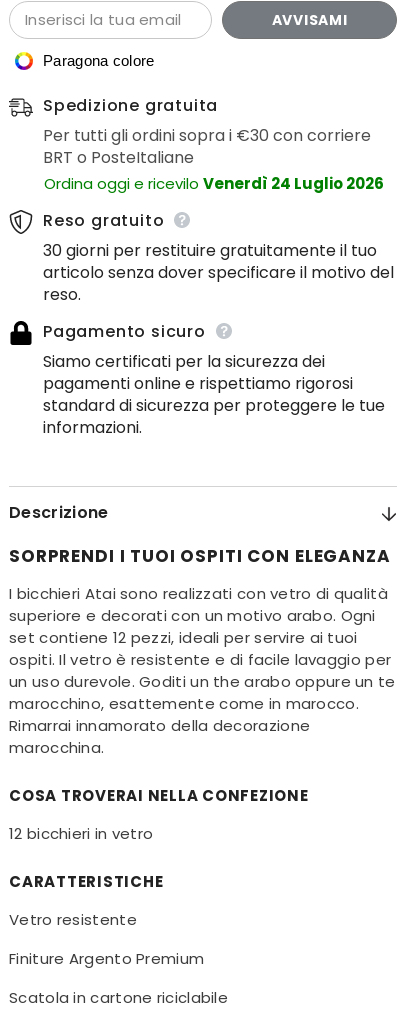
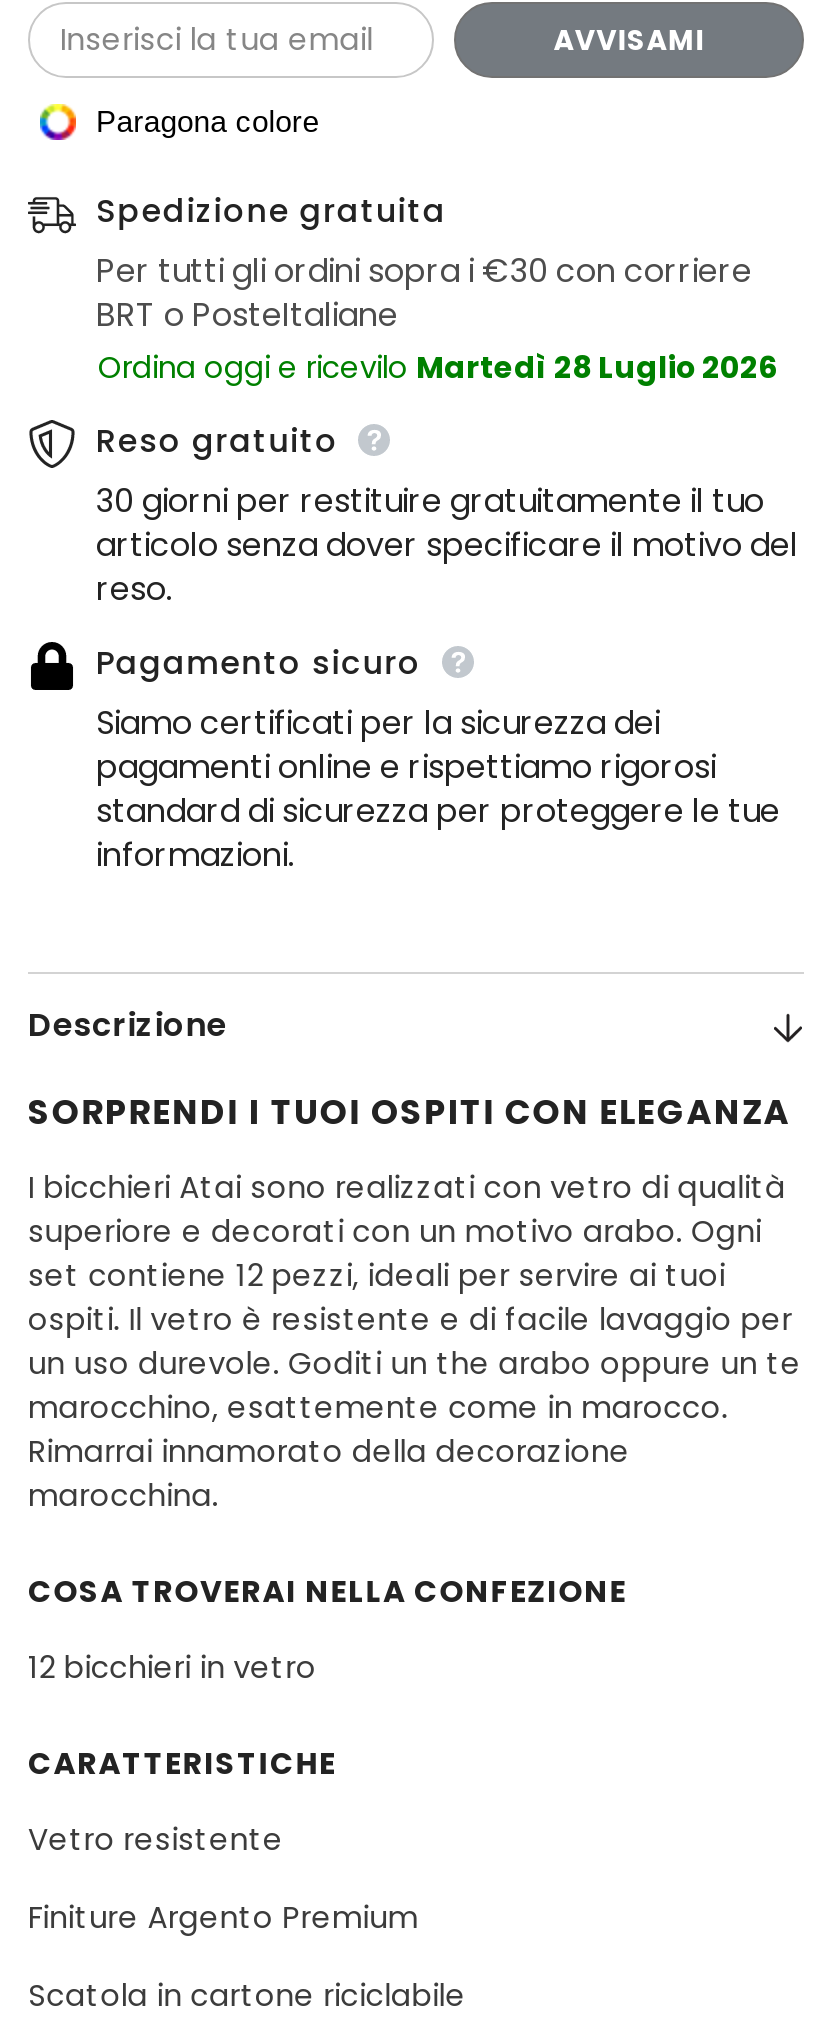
[44,173,384,194] Ordina oggi e ricevilo Venerdì 24 Luglio 2026 -> [98,346,778,388] Ordina oggi e ricevilo Martedì 28 Luglio 2026

